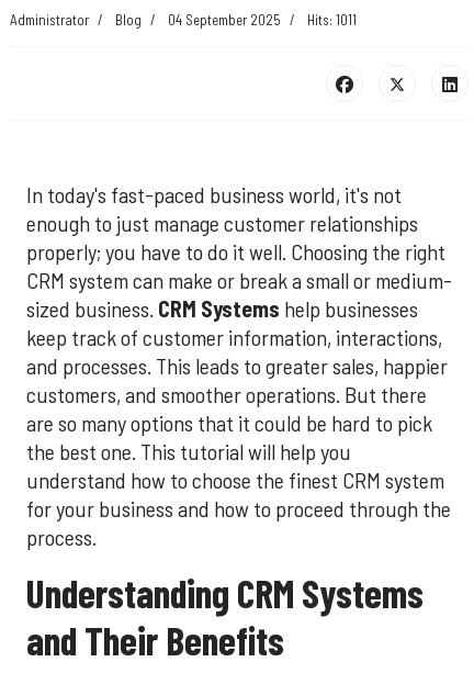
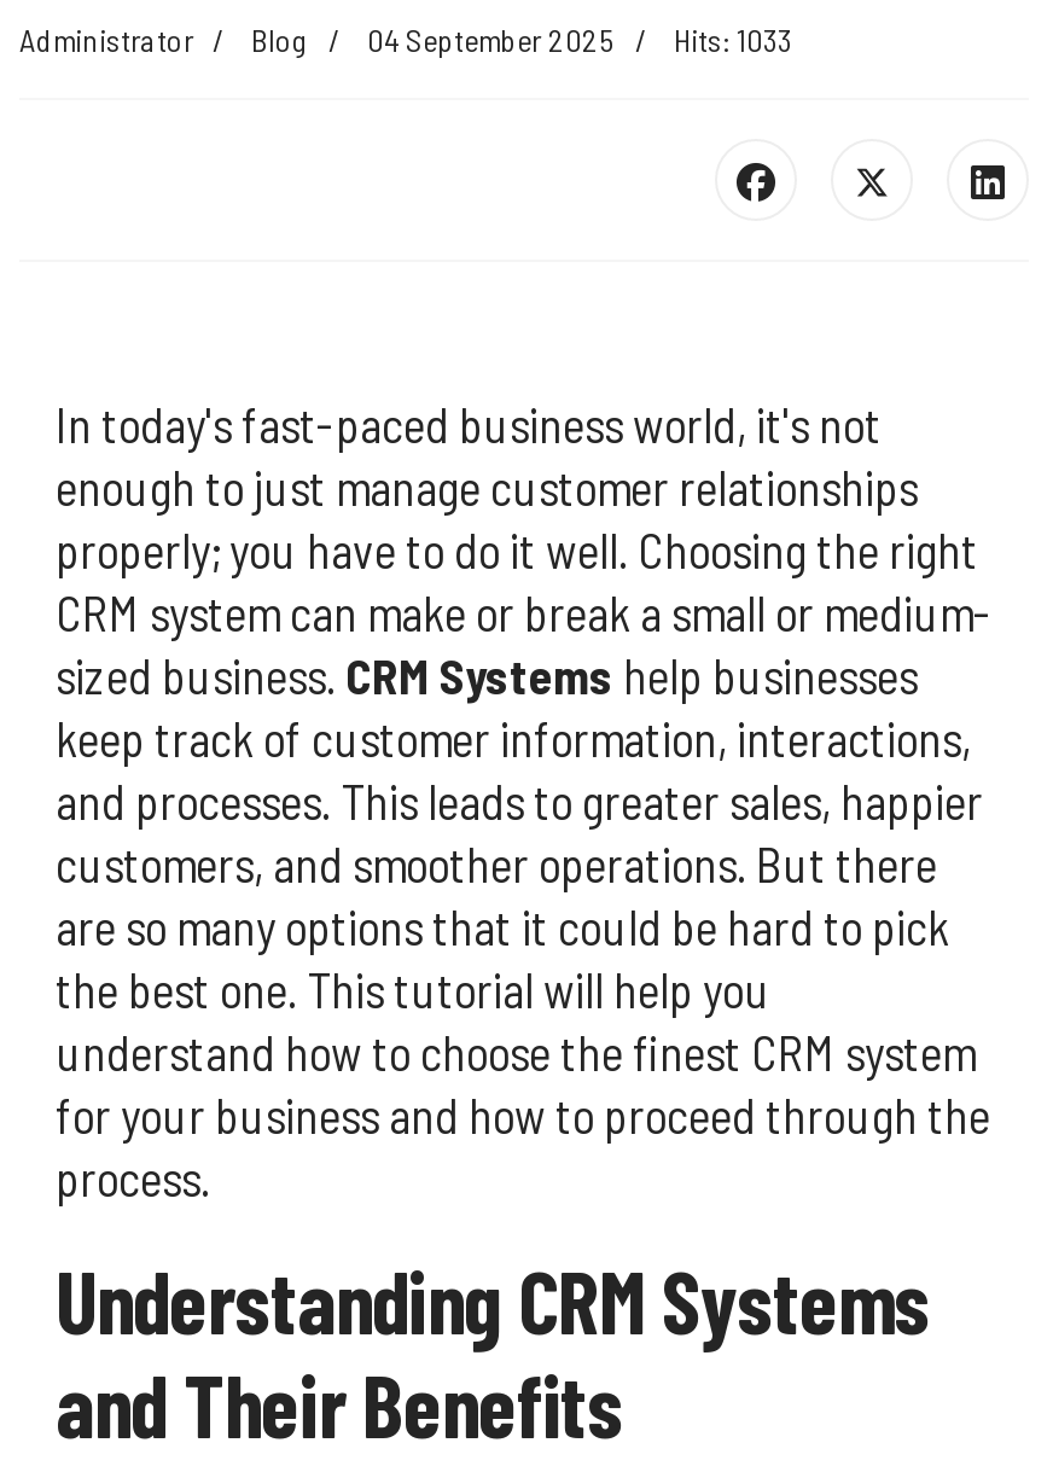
[10,11,357,28] Administrator Blog 04 September 2025 Hits: 1011 -> [19,20,792,59] Administrator Blog 04 September 2025 Hits: 1033

